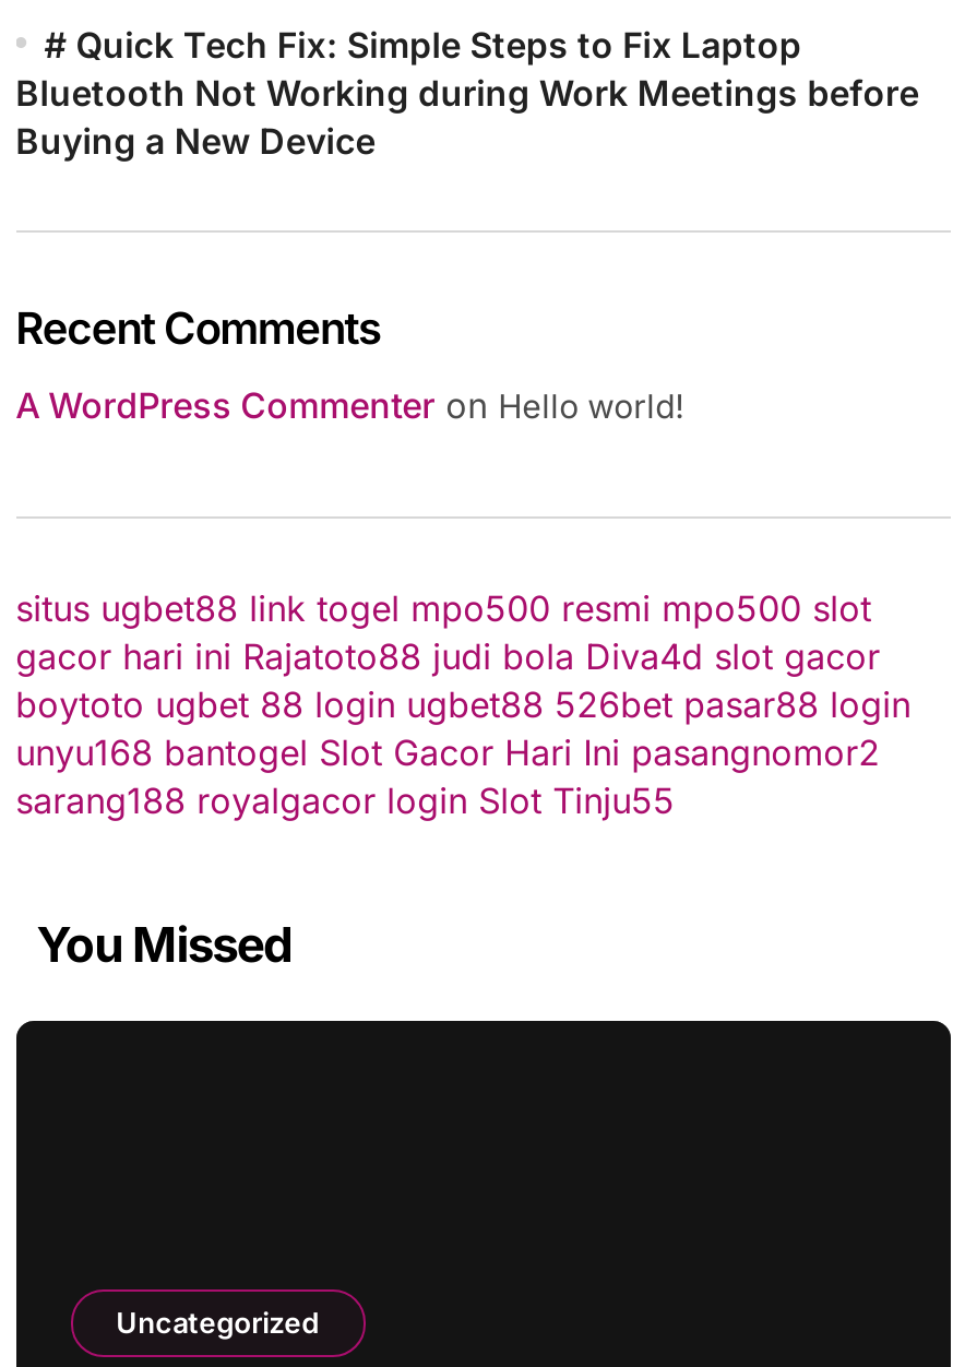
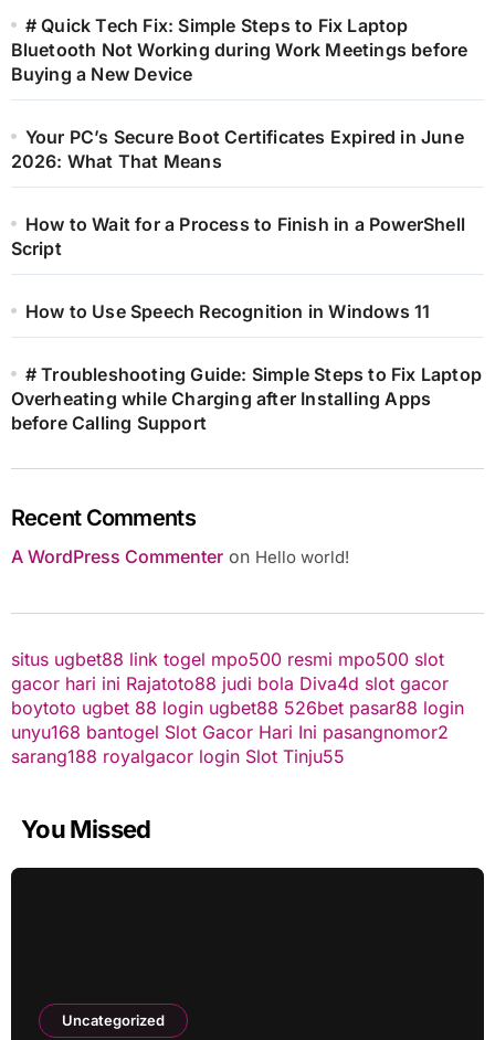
none -> [11,125,482,433] Your PC’s Secure Boot Certificates Expired in June | 2026: What That Means | How to Wait for a Process to Finish in a PowerShell | Script | How to Use Speech Recognition in Windows 11 | # Troubleshooting Guide: Simple Steps to Fix Laptop | Overheating while Charging after Installing Apps | before Calling Support

